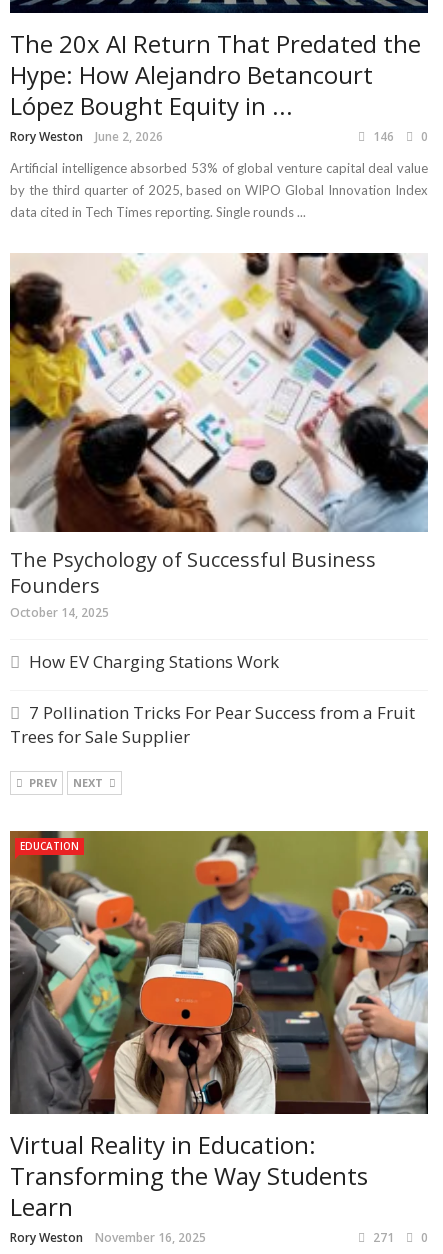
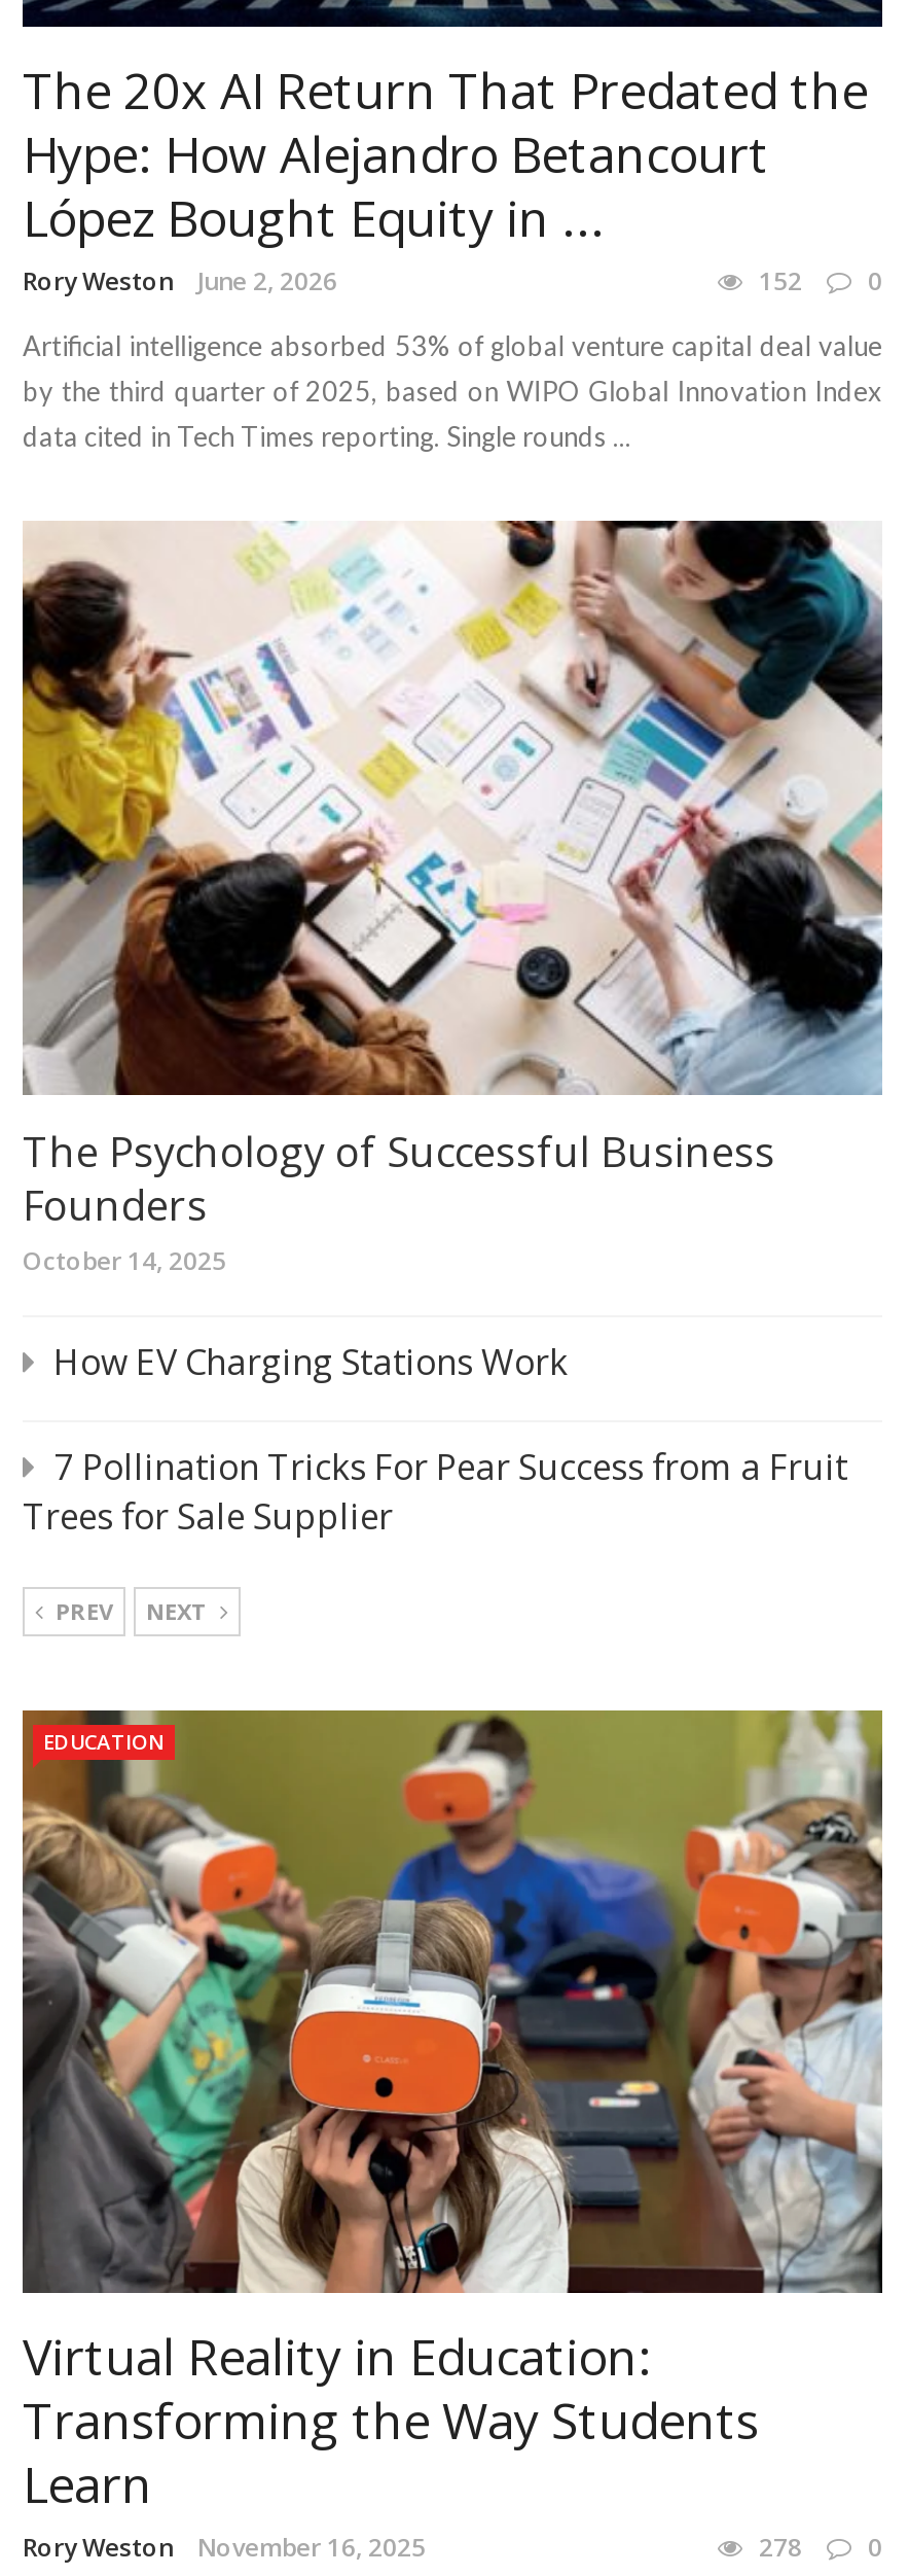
[373,128,428,145] 146 0 -> [759,264,882,299] 152 0
[373,1229,428,1246] 271 0 -> [759,2529,882,2564] 278 0

